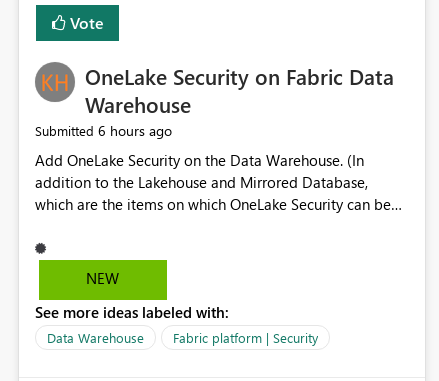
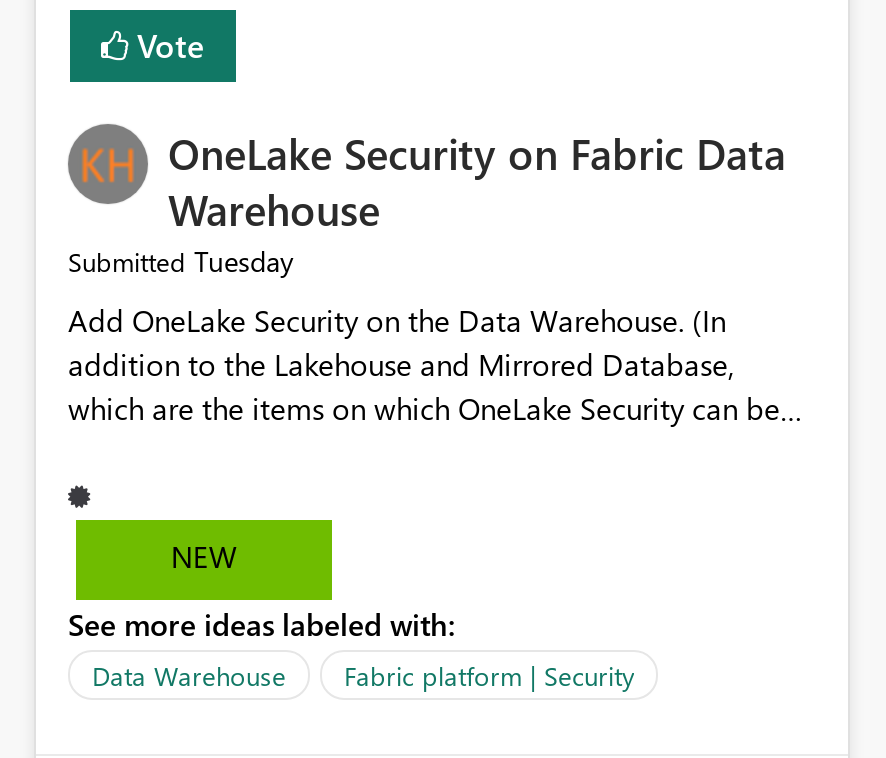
[35,121,172,140] Submitted 6 hours ago -> [68,243,294,281] Submitted Tuesday

